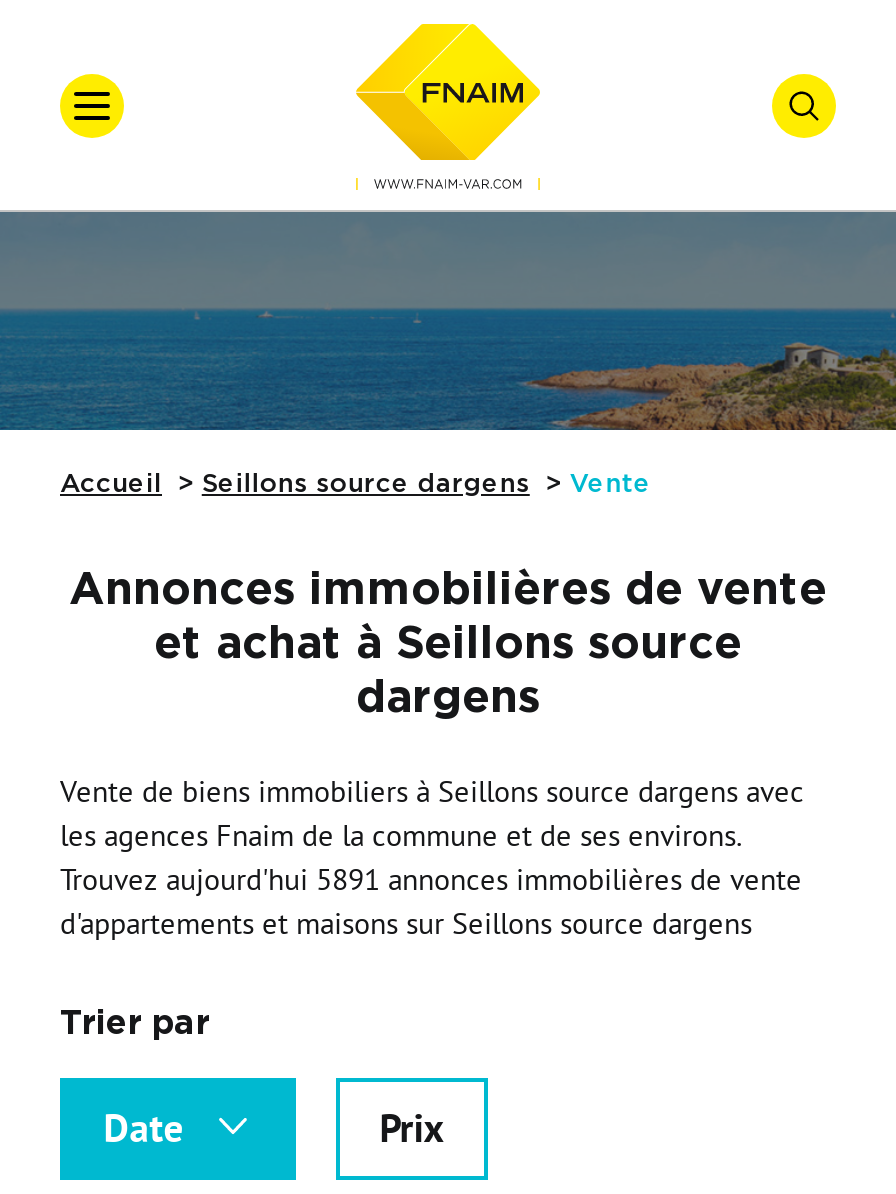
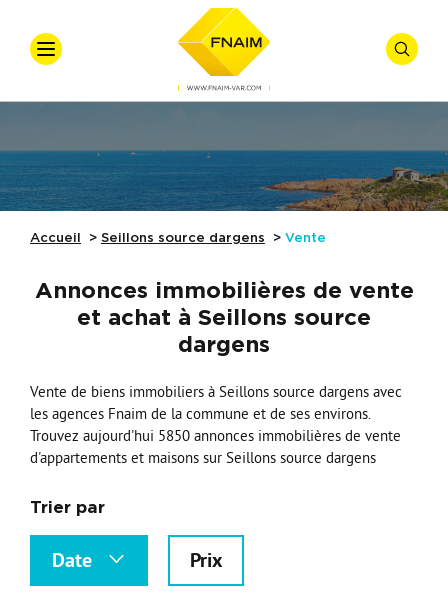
[60,860,802,898] Trouvez aujourd'hui 5891 annonces immobilières de vente -> [30,426,401,445] Trouvez aujourd'hui 5850 annonces immobilières de vente

